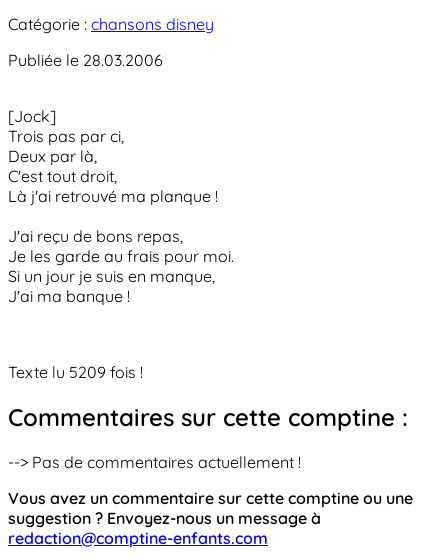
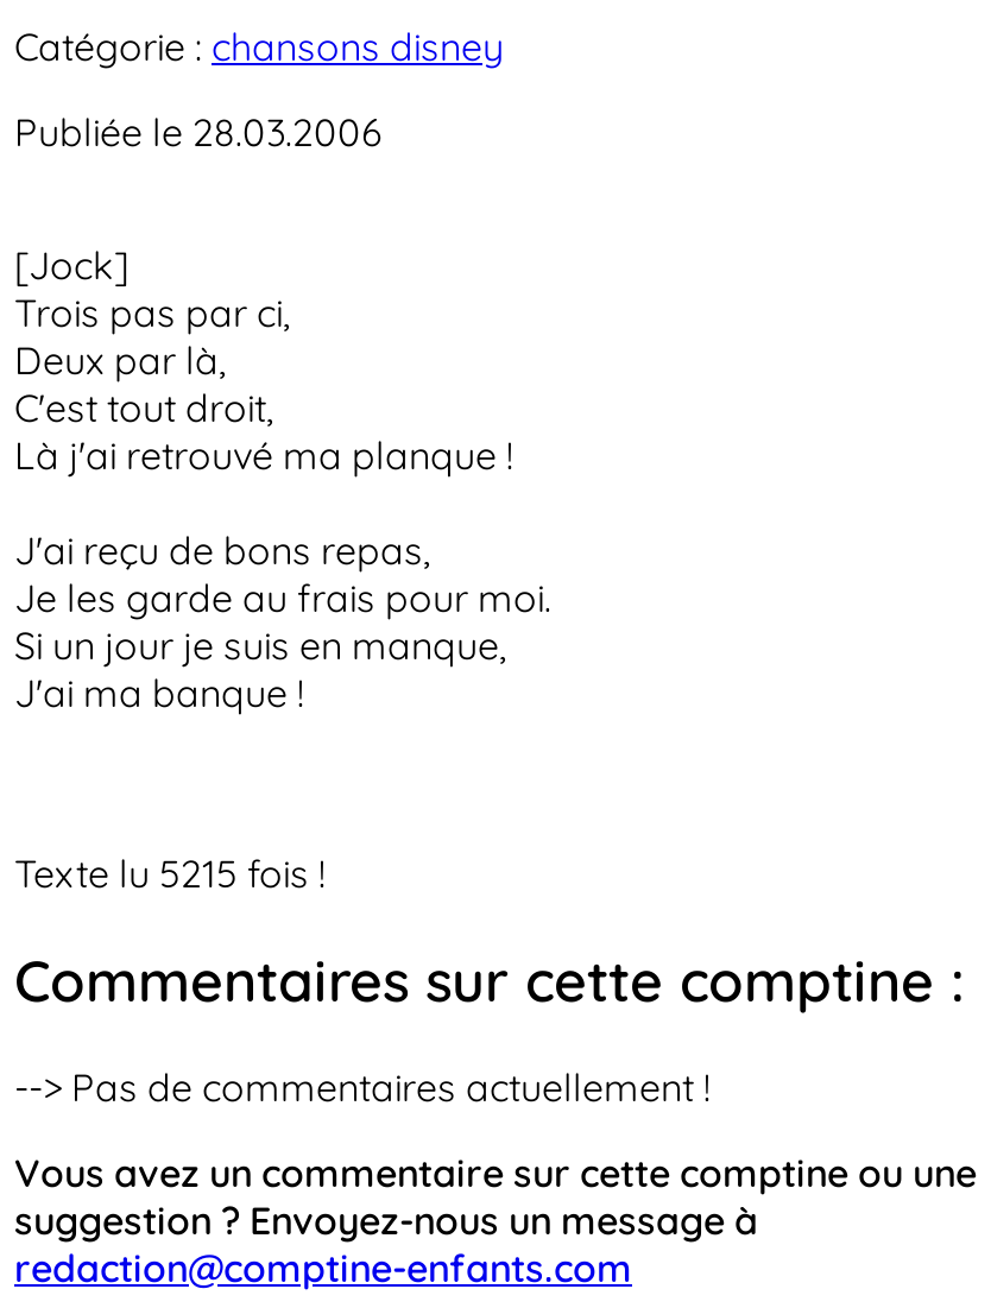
[8,362,143,382] Texte lu 5209 fois ! -> [14,849,326,896] Texte lu 5215 fois !

